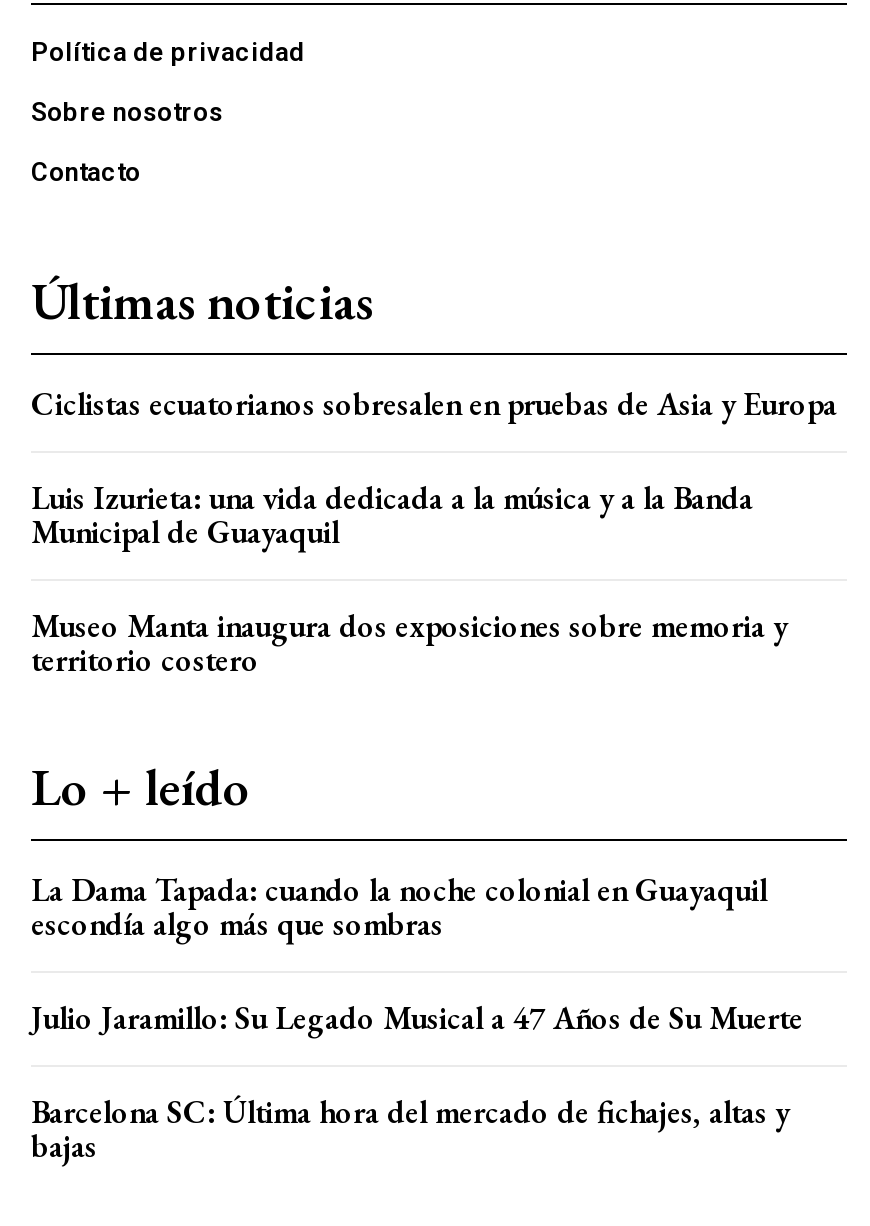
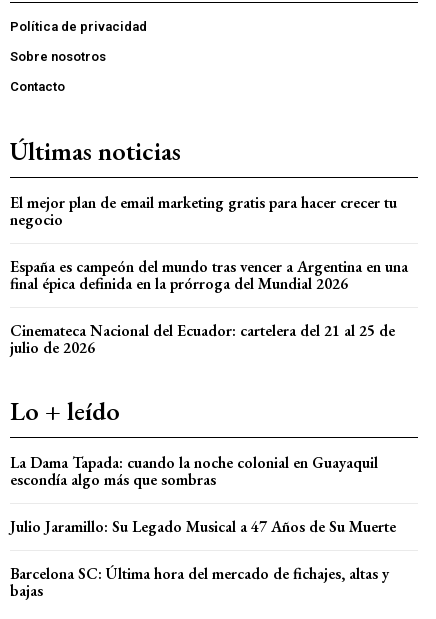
[31,383,837,425] Ciclistas ecuatorianos sobresalen en pruebas de Asia y Europa -> [10,192,397,230] El mejor plan de email marketing gratis para hacer crecer tu | negocio
[31,477,753,553] Luis Izurieta: una vida dedicada a la música y a la Banda | Municipal de Guayaquil -> [10,256,408,294] España es campeón del mundo tras vencer a Argentina en una | final épica definida en la prórroga del Mundial 2026
[31,605,787,681] Museo Manta inaugura dos exposiciones sobre memoria y | territorio costero -> [10,320,395,358] Cinemateca Nacional del Ecuador: cartelera del 21 al 25 de | julio de 2026

